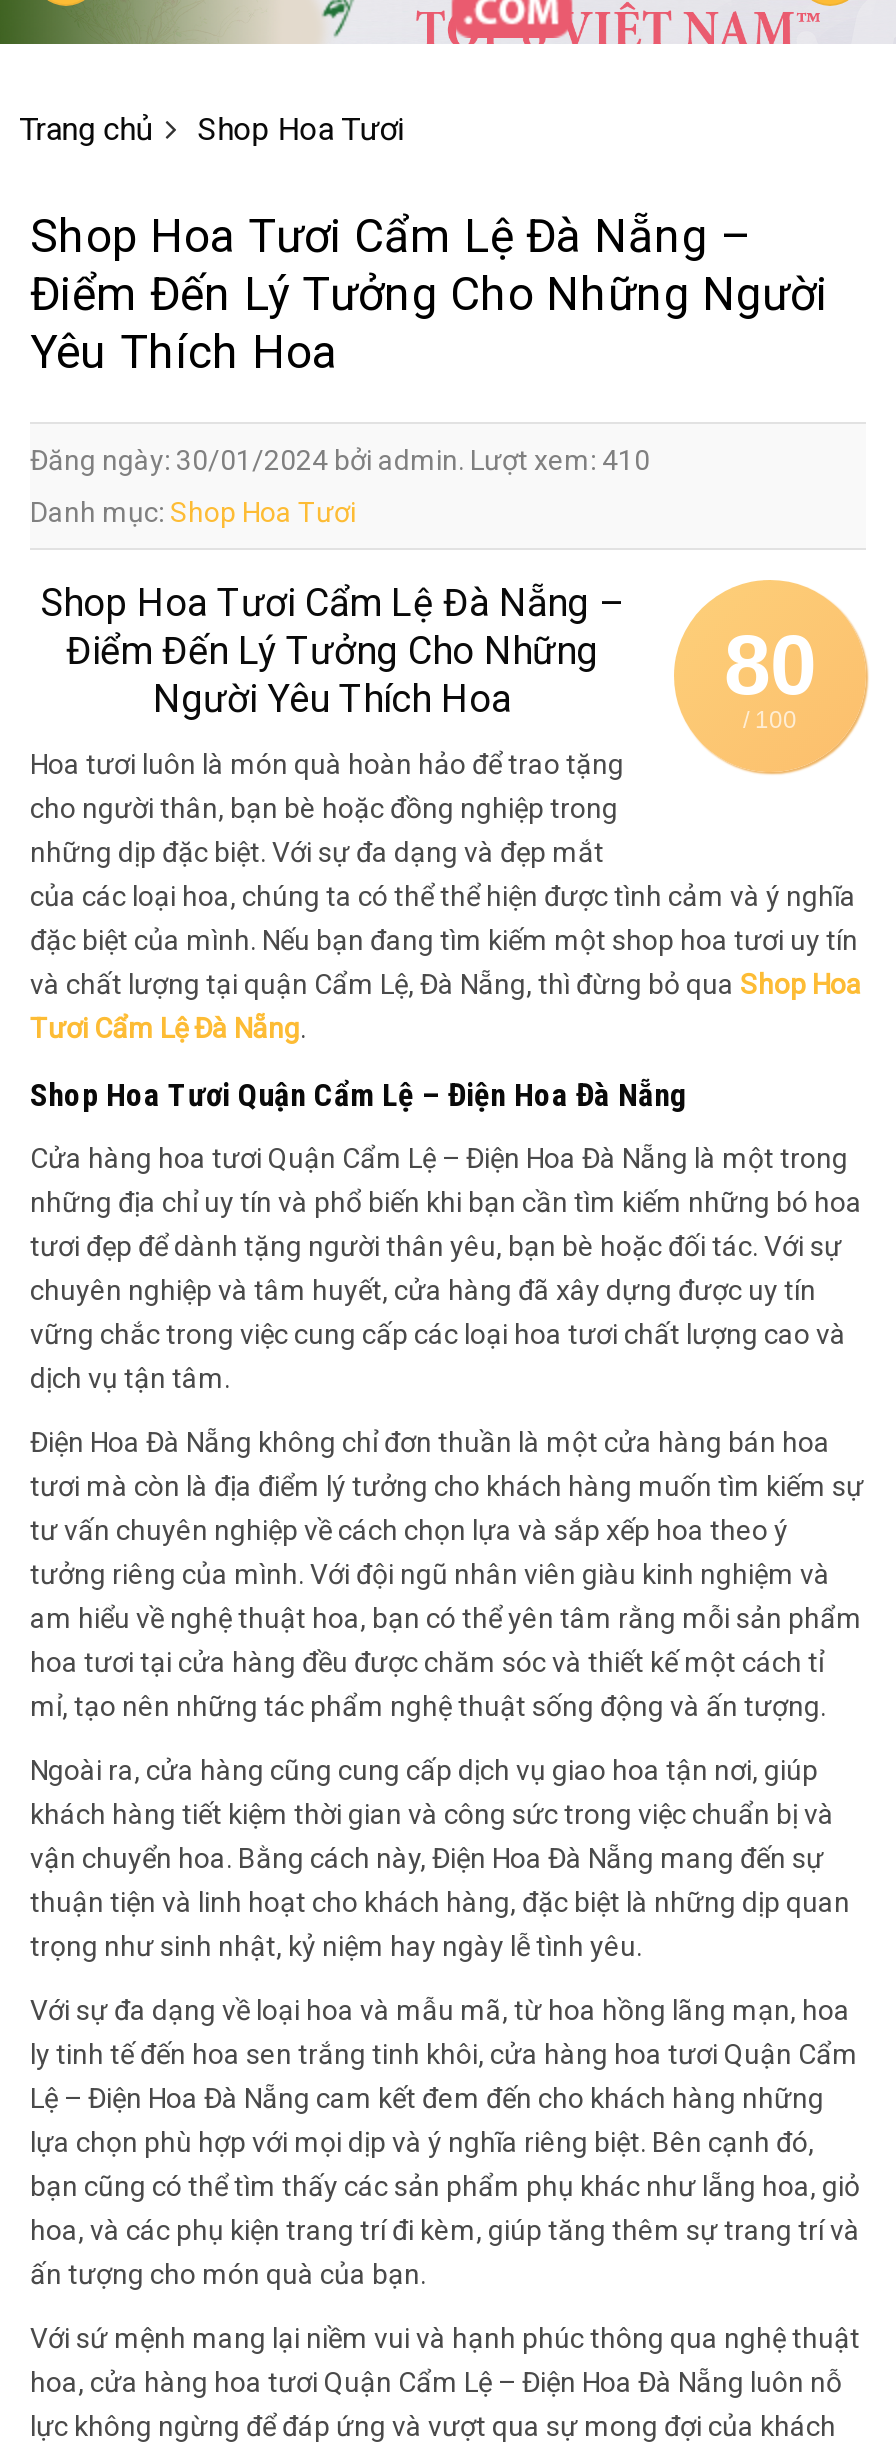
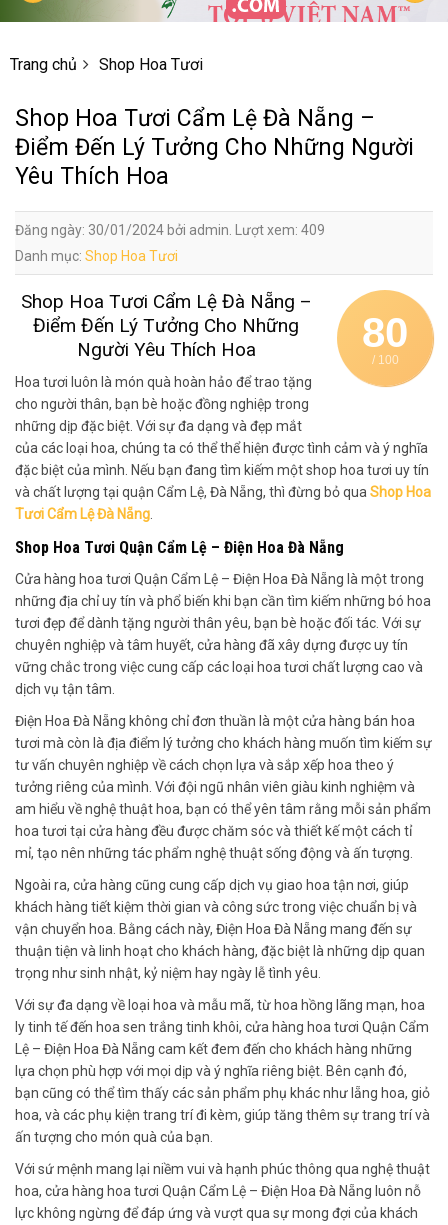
[30,443,650,475] Đăng ngày: 30/01/2024 bởi admin. Lượt xem: 410 -> [15,222,325,238] Đăng ngày: 30/01/2024 bởi admin. Lượt xem: 409

